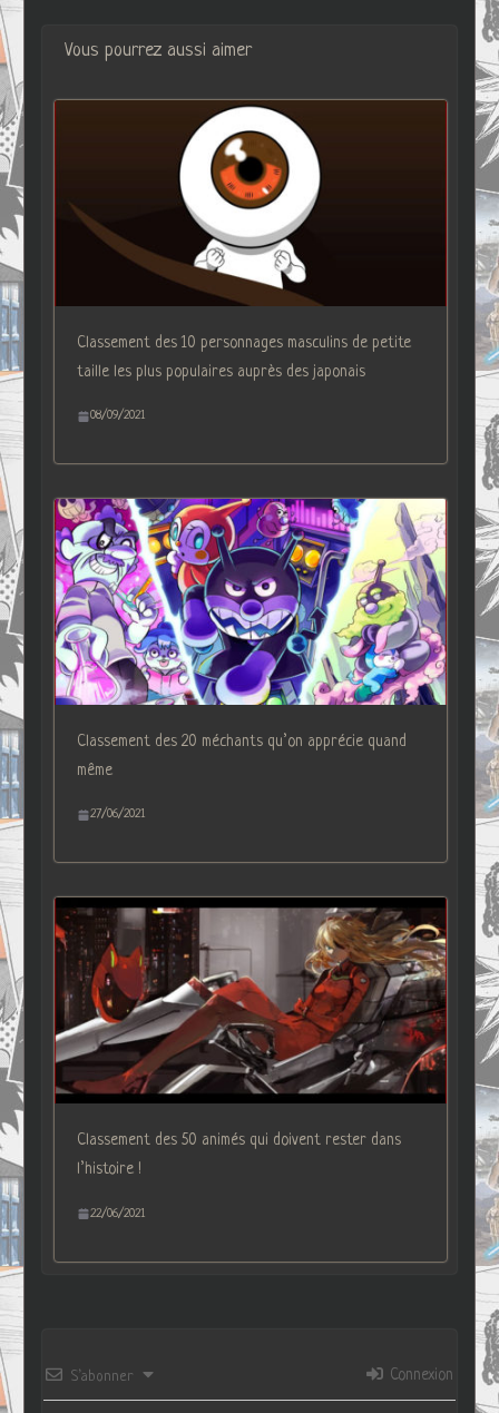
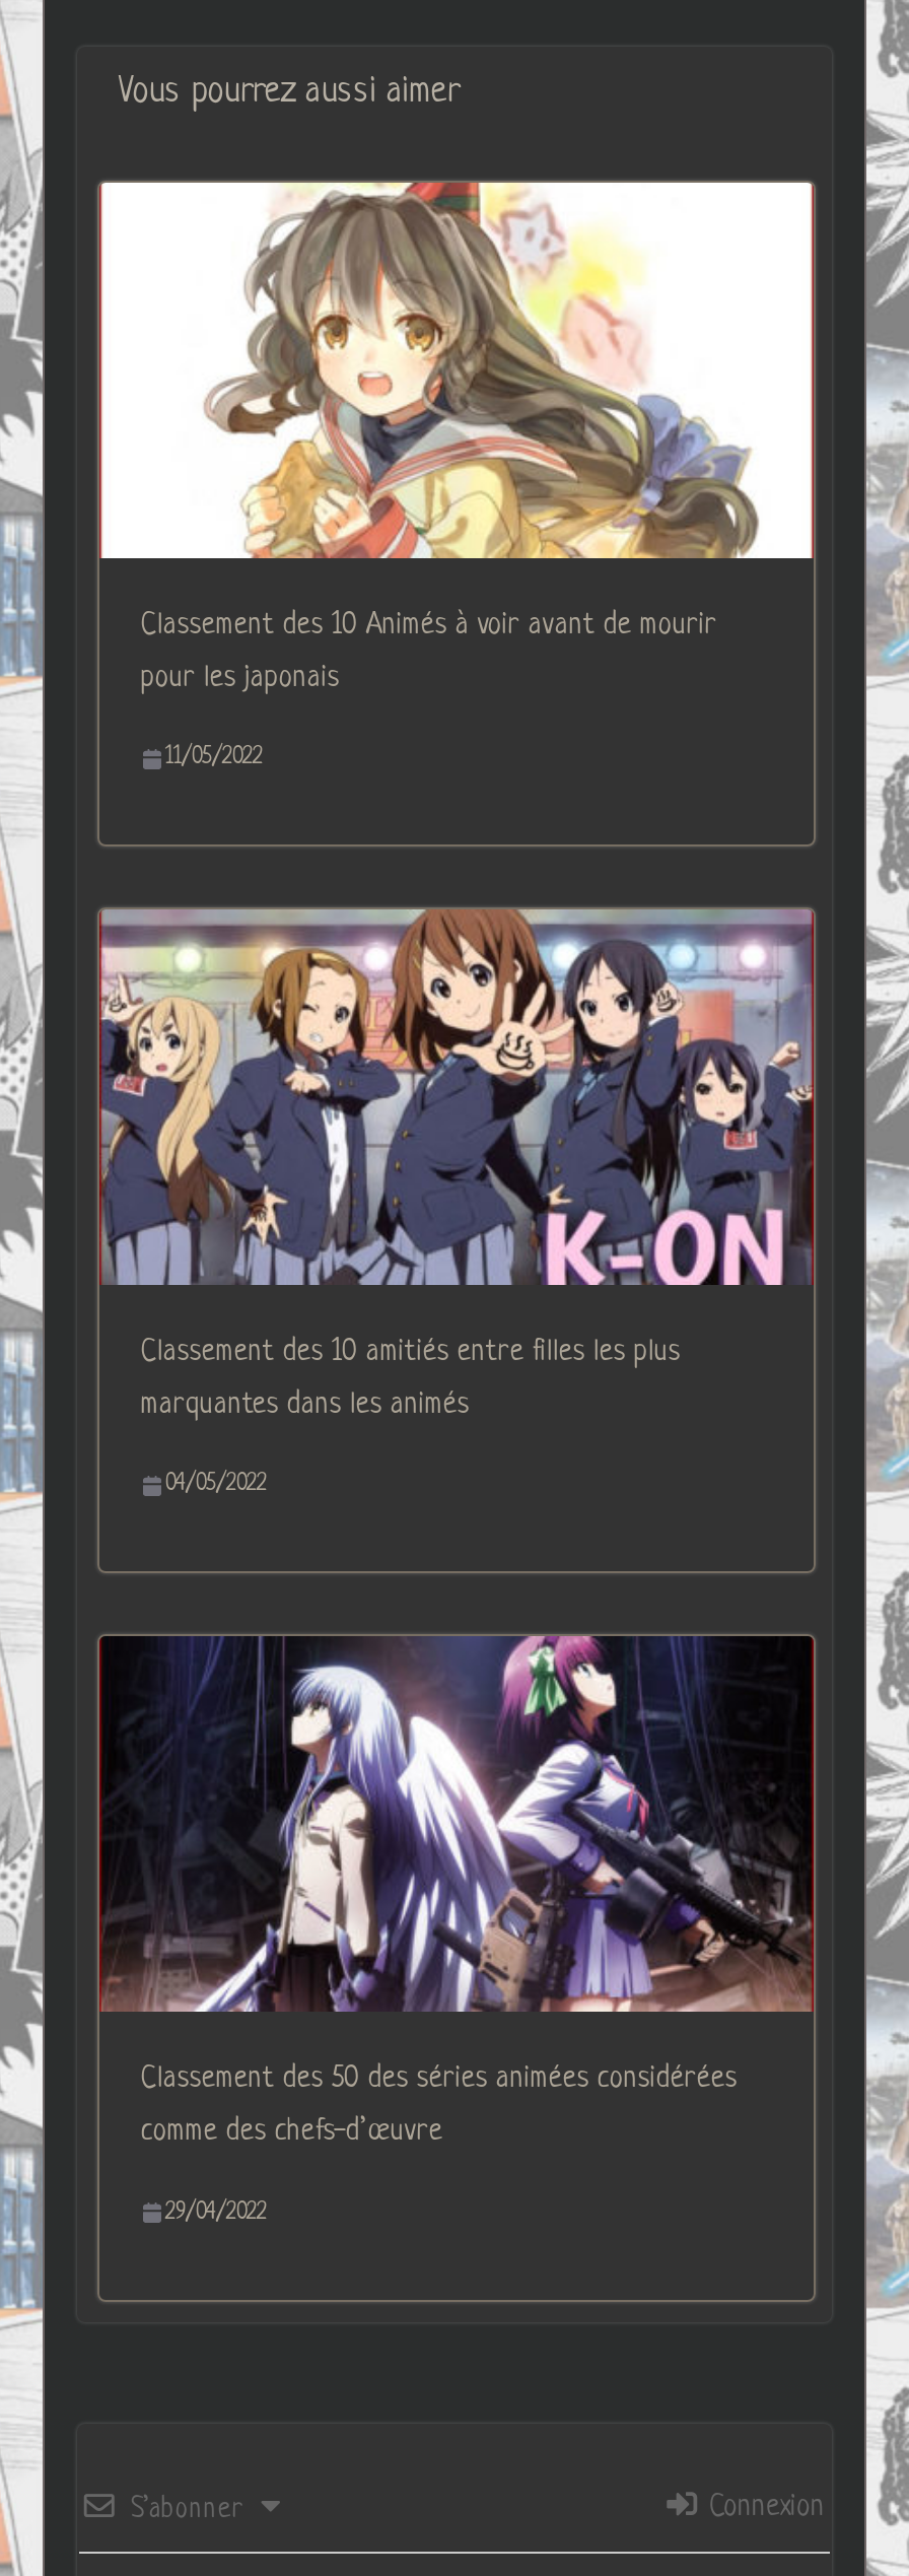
[55,100,447,352] [image] | Classement des 10 personnages masculins de petite -> [97,181,816,641] [image] | Classement des 10 Animés à voir avant de mourir
[77,363,366,381] taille les plus populaires auprès des japonais -> [141,661,340,694] pour les japonais
[91,409,145,422] 08/09/2021 -> [165,746,263,770] 11/05/2022
[55,498,447,750] [image] | Classement des 20 méchants qu’on apprécie quand -> [99,907,814,1368] [image] | Classement des 10 amitiés entre filles les plus
[77,762,113,779] même -> [141,1388,470,1421] marquantes dans les animés
[91,808,145,821] 27/06/2021 -> [165,1473,267,1497] 04/05/2022
[55,897,447,1149] [image] | Classement des 50 animés qui doivent rester dans -> [99,1634,814,2095] [image] | Classement des 50 des séries animées considérées
[77,1160,142,1178] l’histoire ! -> [141,2115,443,2148] comme des chefs-d’œuvre
[91,1206,145,1220] 22/06/2021 -> [165,2199,267,2224] 29/04/2022

